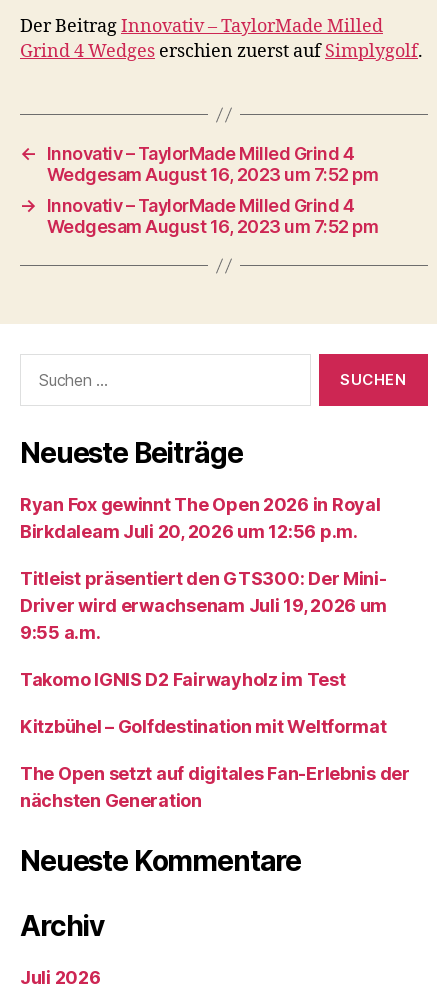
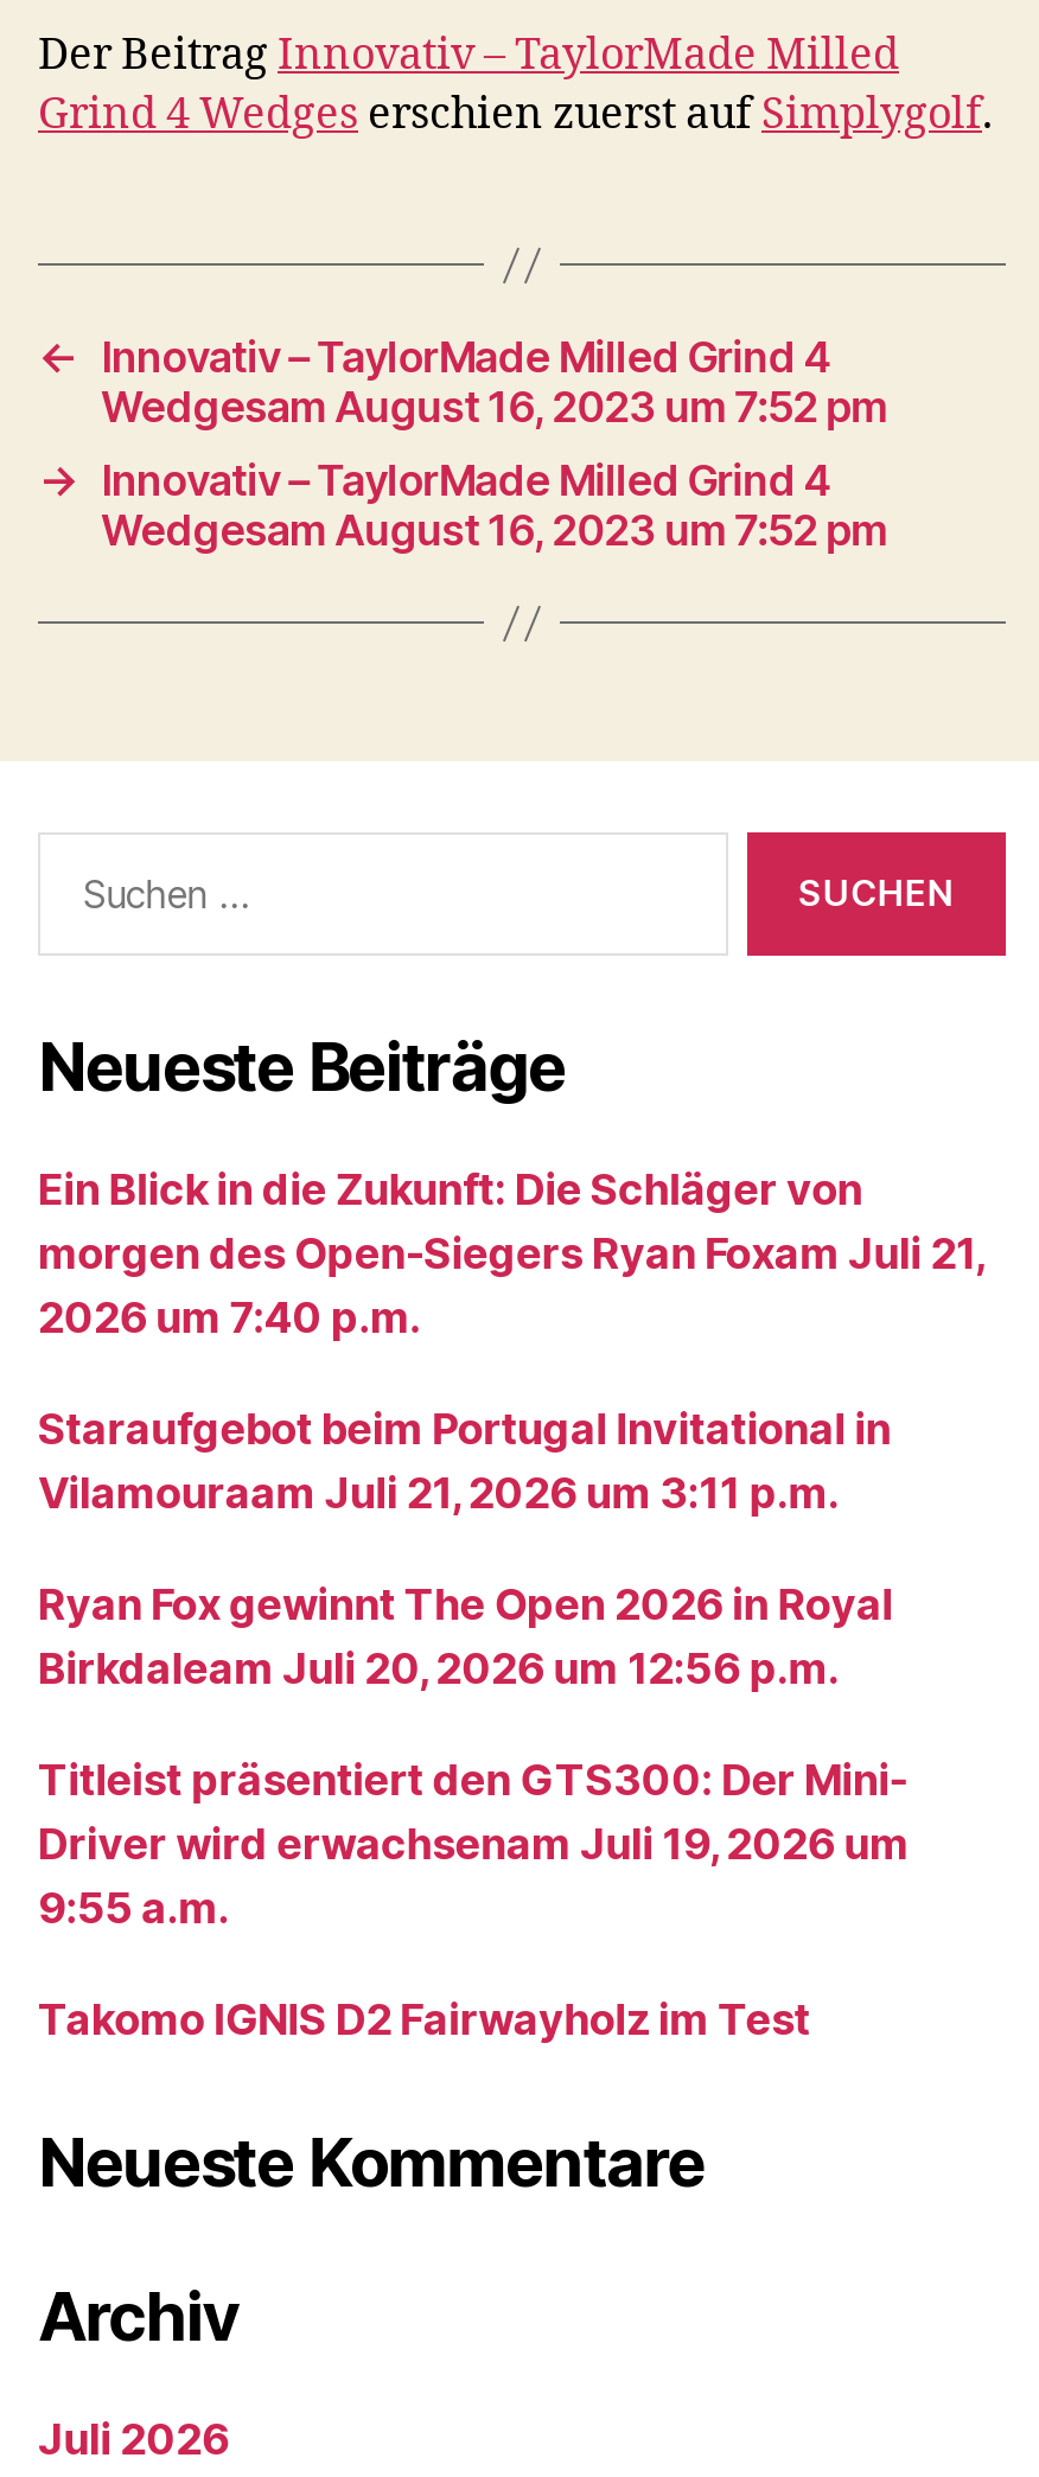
none -> [38,1164,983,1518] Ein Blick in die Zukunft: Die Schläger von | morgen des Open-Siegers Ryan Foxam Juli 21, | 2026 um 7:40 p.m. | Staraufgebot beim Portugal Invitational in | Vilamouraam Juli 21, 2026 um 3:11 p.m.
moved [20,494,387,690] -> [38,1579,909,2044]: Ryan Fox gewinnt The Open 2026 in Royal | Birkdaleam Juli 20, 2026 um 12:56 p.m. | Titleist präsentiert den GTS300: Der Mini- | Driver wird erwachsenam Juli 19, 2026 um | 9:55 a.m. | Takomo IGNIS D2 Fairwayholz im Test
[20,716,410,811] Kitzbühel – Golfdestination mit Weltformat | The Open setzt auf digitales Fan-Erlebnis der | nächsten Generation -> none

